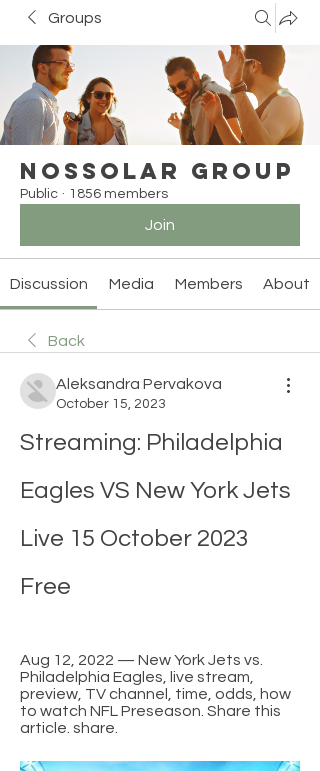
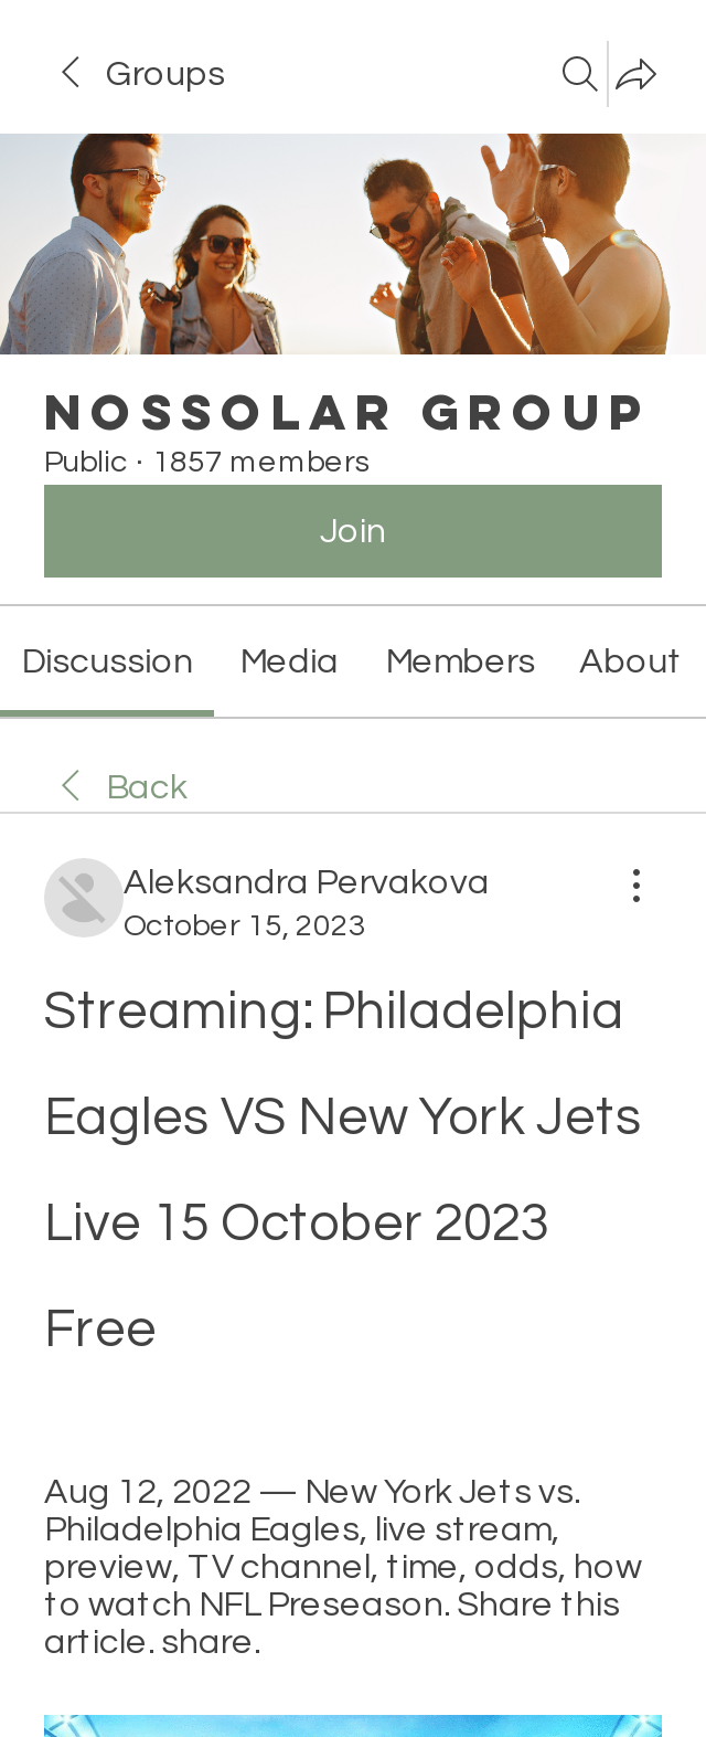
[20,187,168,201] Public · 1856 members -> [44,447,371,478] Public · 1857 members

